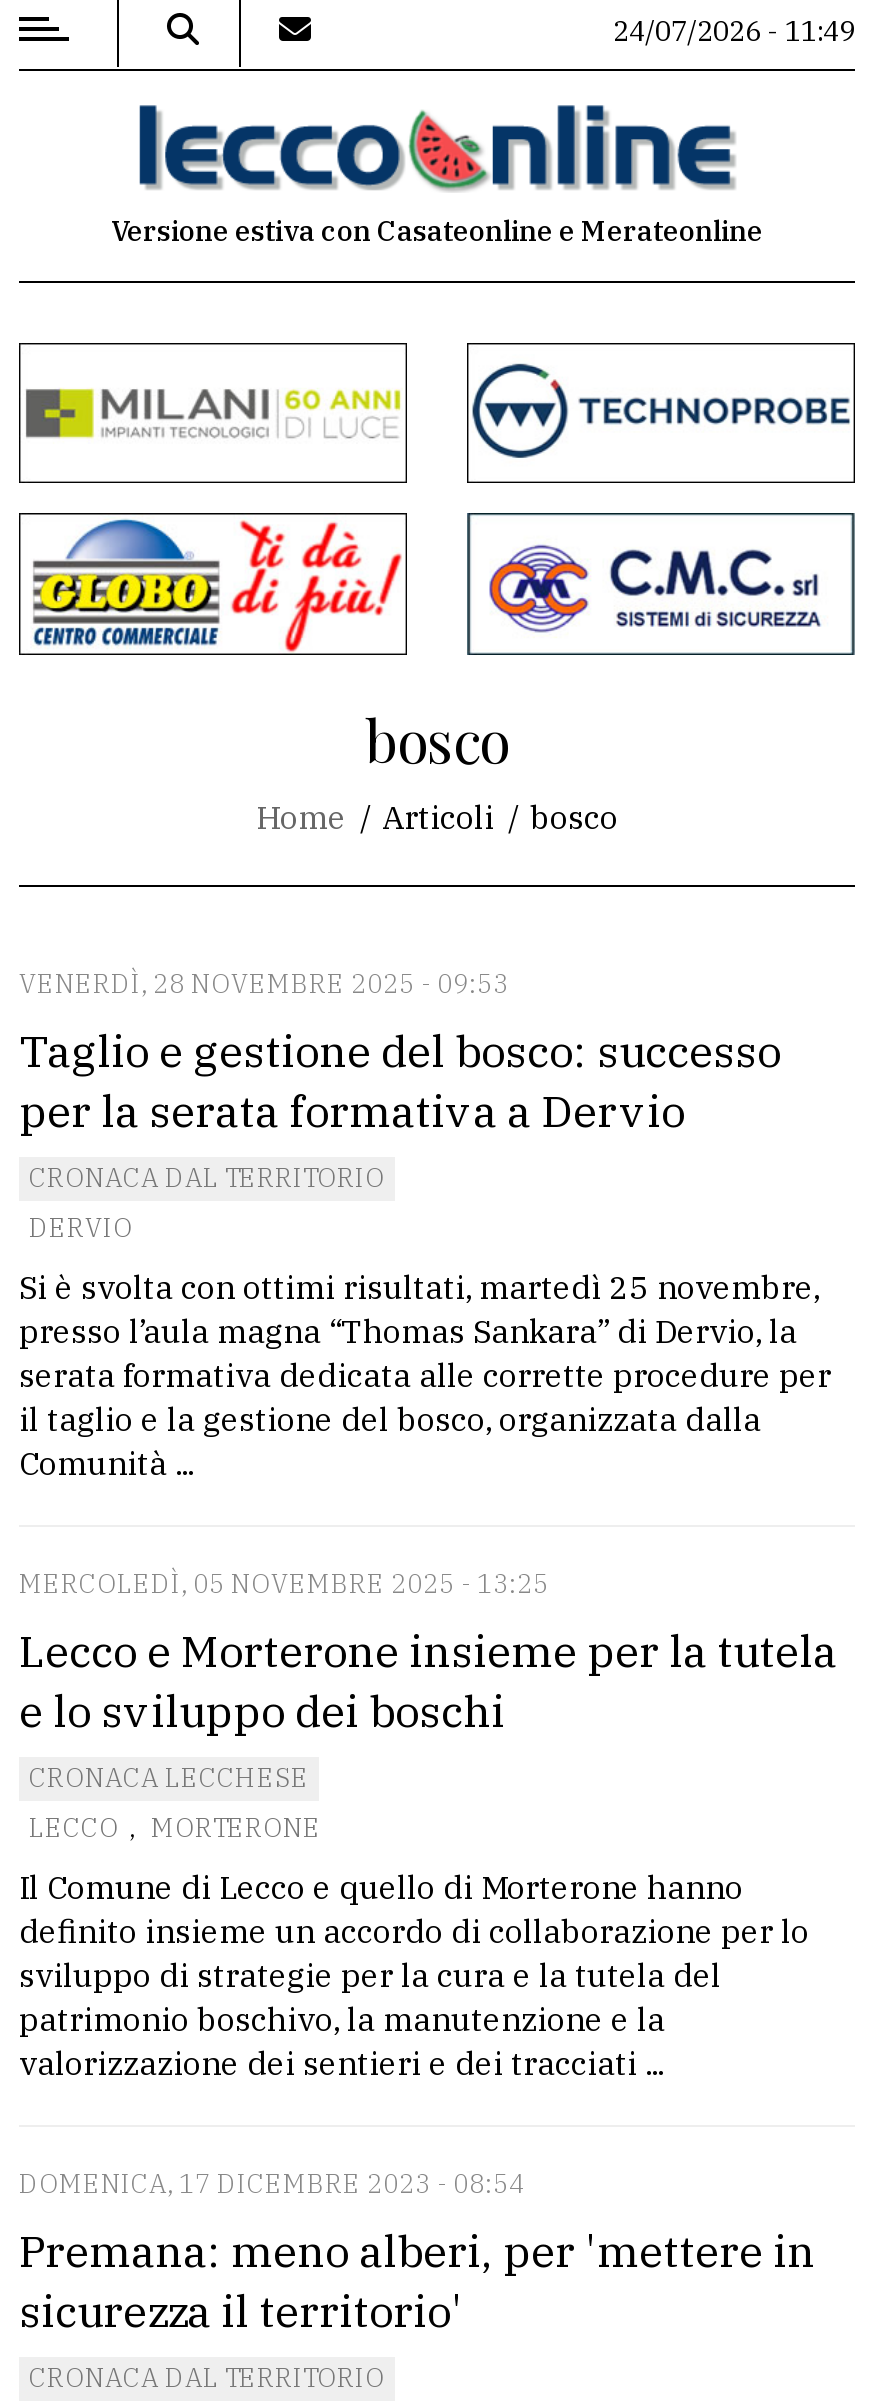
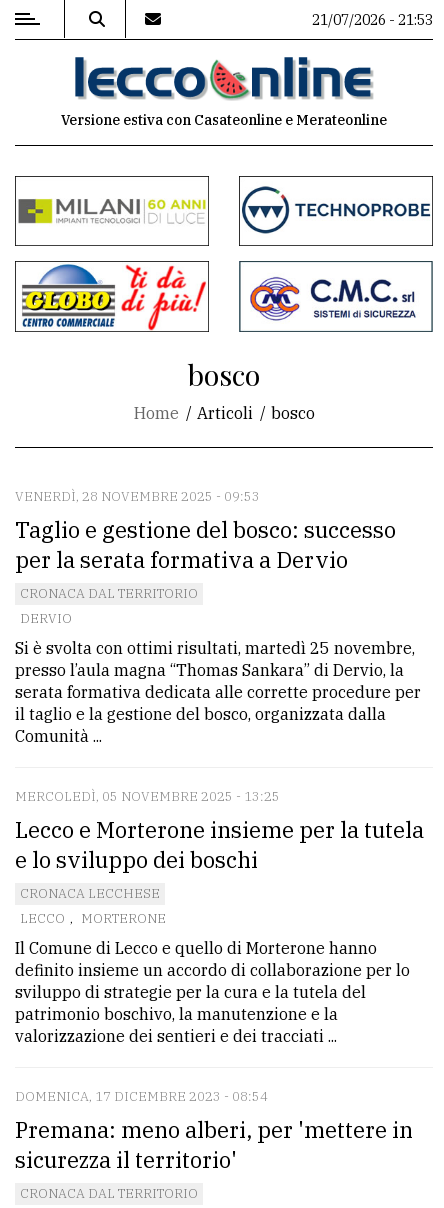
[613,13,855,49] 24/07/2026 - 11:49 -> [312,11,433,29] 21/07/2026 - 21:53

